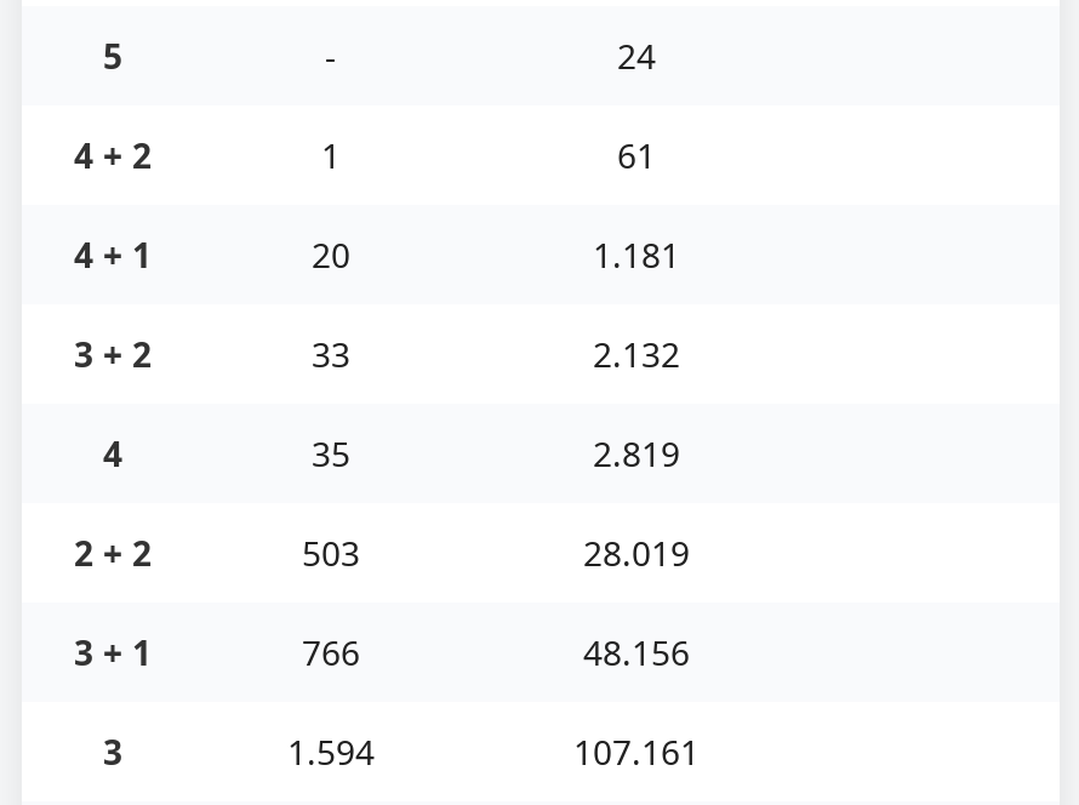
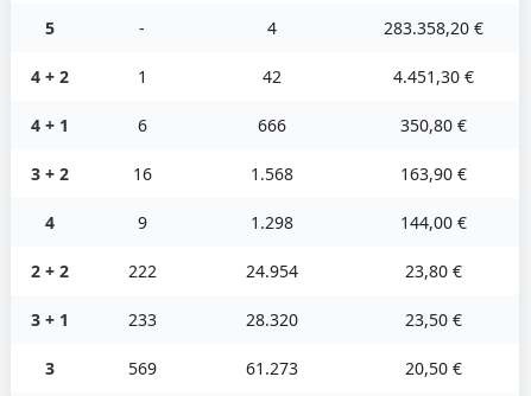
[617,32,656,78] 24 -> [267,16,483,39] 4 | 283.358,20 €
[617,131,656,177] 61 -> [262,65,473,87] 42 | 4.451,30 €
[312,230,680,276] 20 | 1.181 -> [137,113,466,136] 6 | 666 | 350,80 €
[312,330,680,376] 33 | 2.132 -> [132,162,466,184] 16 | 1.568 | 163,90 €
[312,429,680,475] 35 | 2.819 -> [137,210,466,233] 9 | 1.298 | 144,00 €
[302,529,690,575] 503 | 28.019 -> [128,259,462,282] 222 | 24.954 | 23,80 €
[302,628,690,674] 766 | 48.156 -> [128,308,462,330] 233 | 28.320 | 23,50 €
[287,727,700,773] 1.594 | 107.161 -> [128,356,462,379] 569 | 61.273 | 20,50 €

